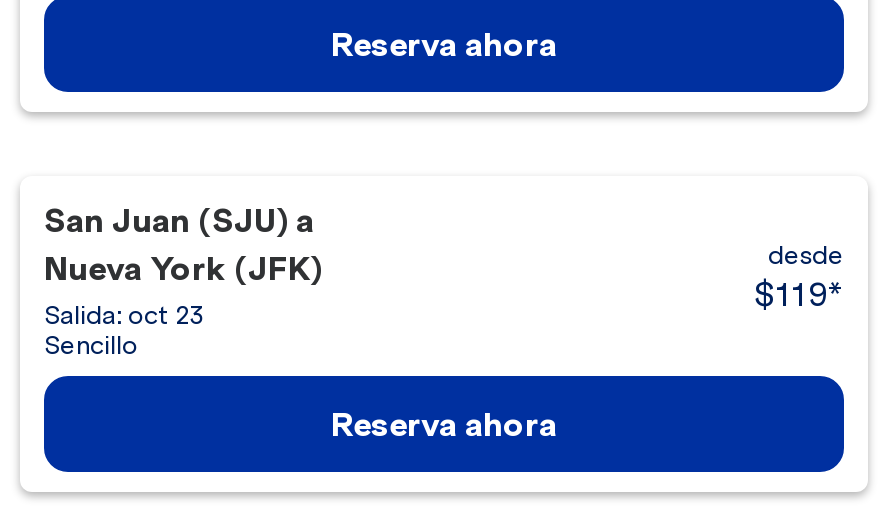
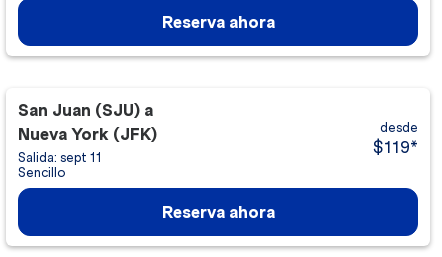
[44,300,206,330] Salida: oct 23 -> [18,150,102,165] Salida: sept 11

